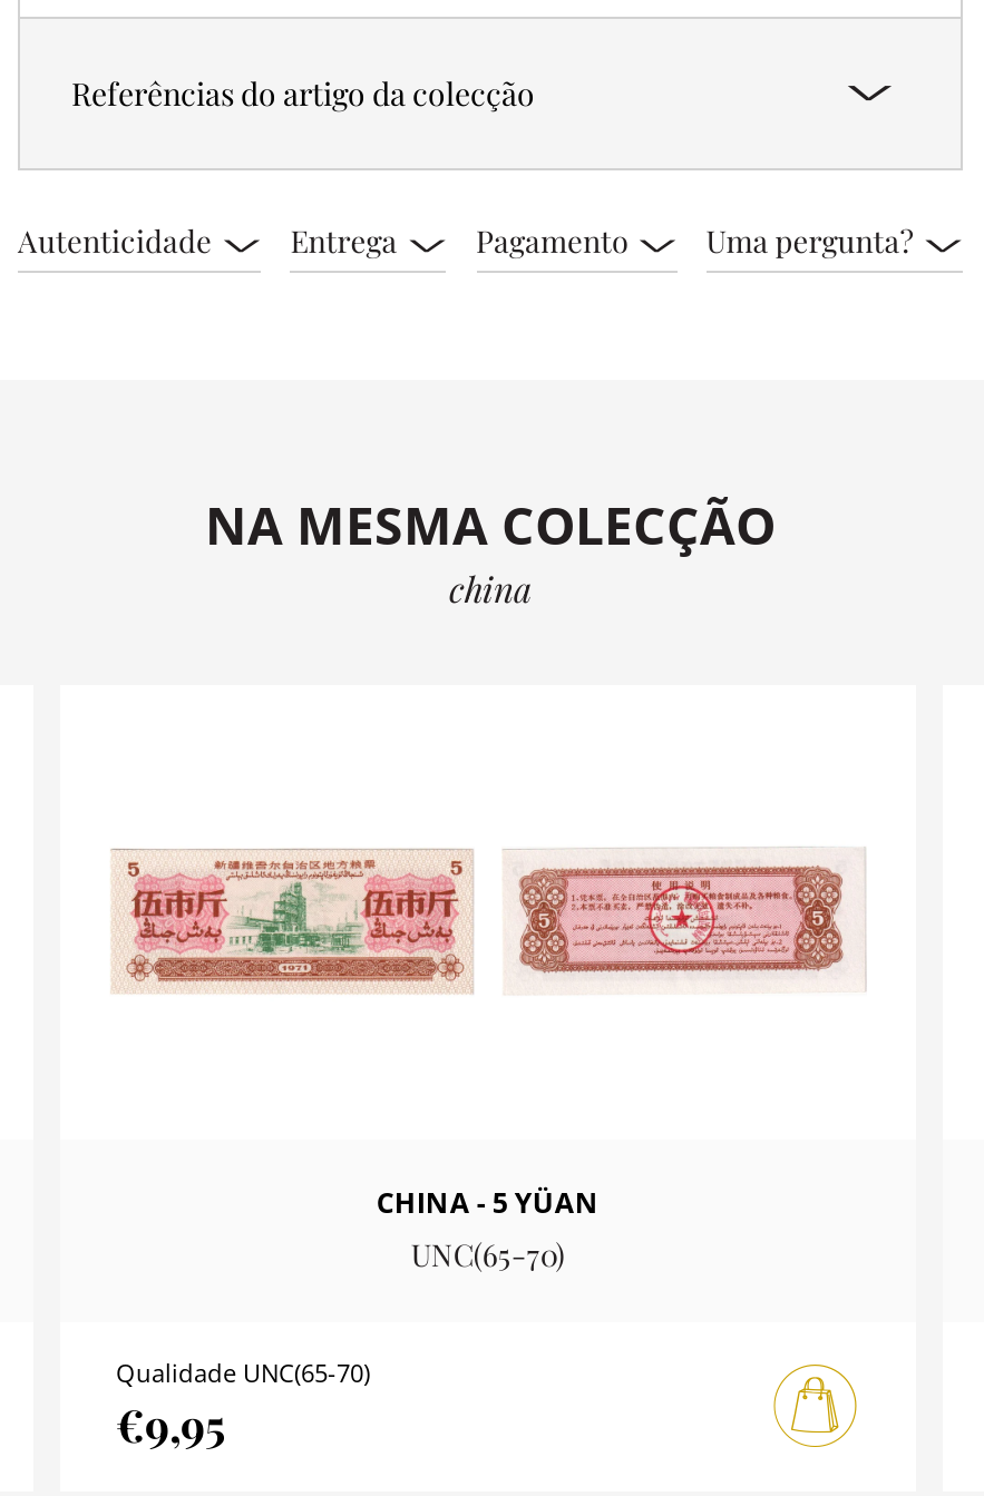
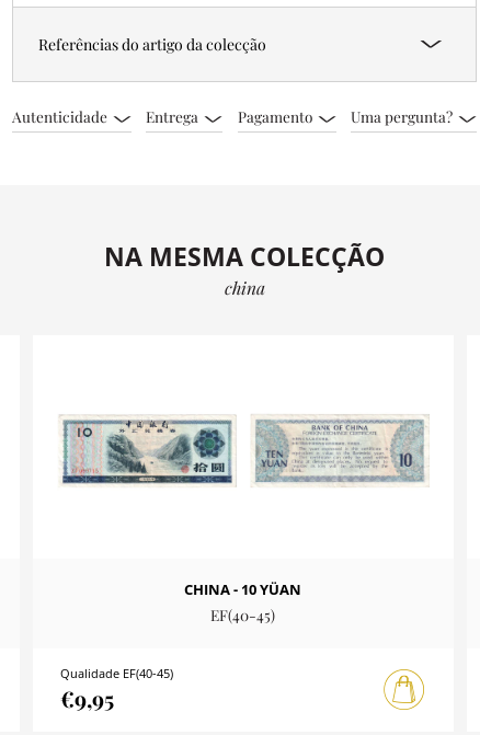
[111,850,472,990] [image] -> [59,416,235,484] [image]
[513,857,856,986] [image] -> [254,418,425,484] [image]
[376,1185,599,1274] CHINA - 5 YÜAN | UNC(65-70) -> [185,581,302,625] CHINA - 10 YÜAN | EF(40-45)
[116,1357,370,1390] Qualidade UNC(65-70) -> [60,665,173,682] Qualidade EF(40-45)

